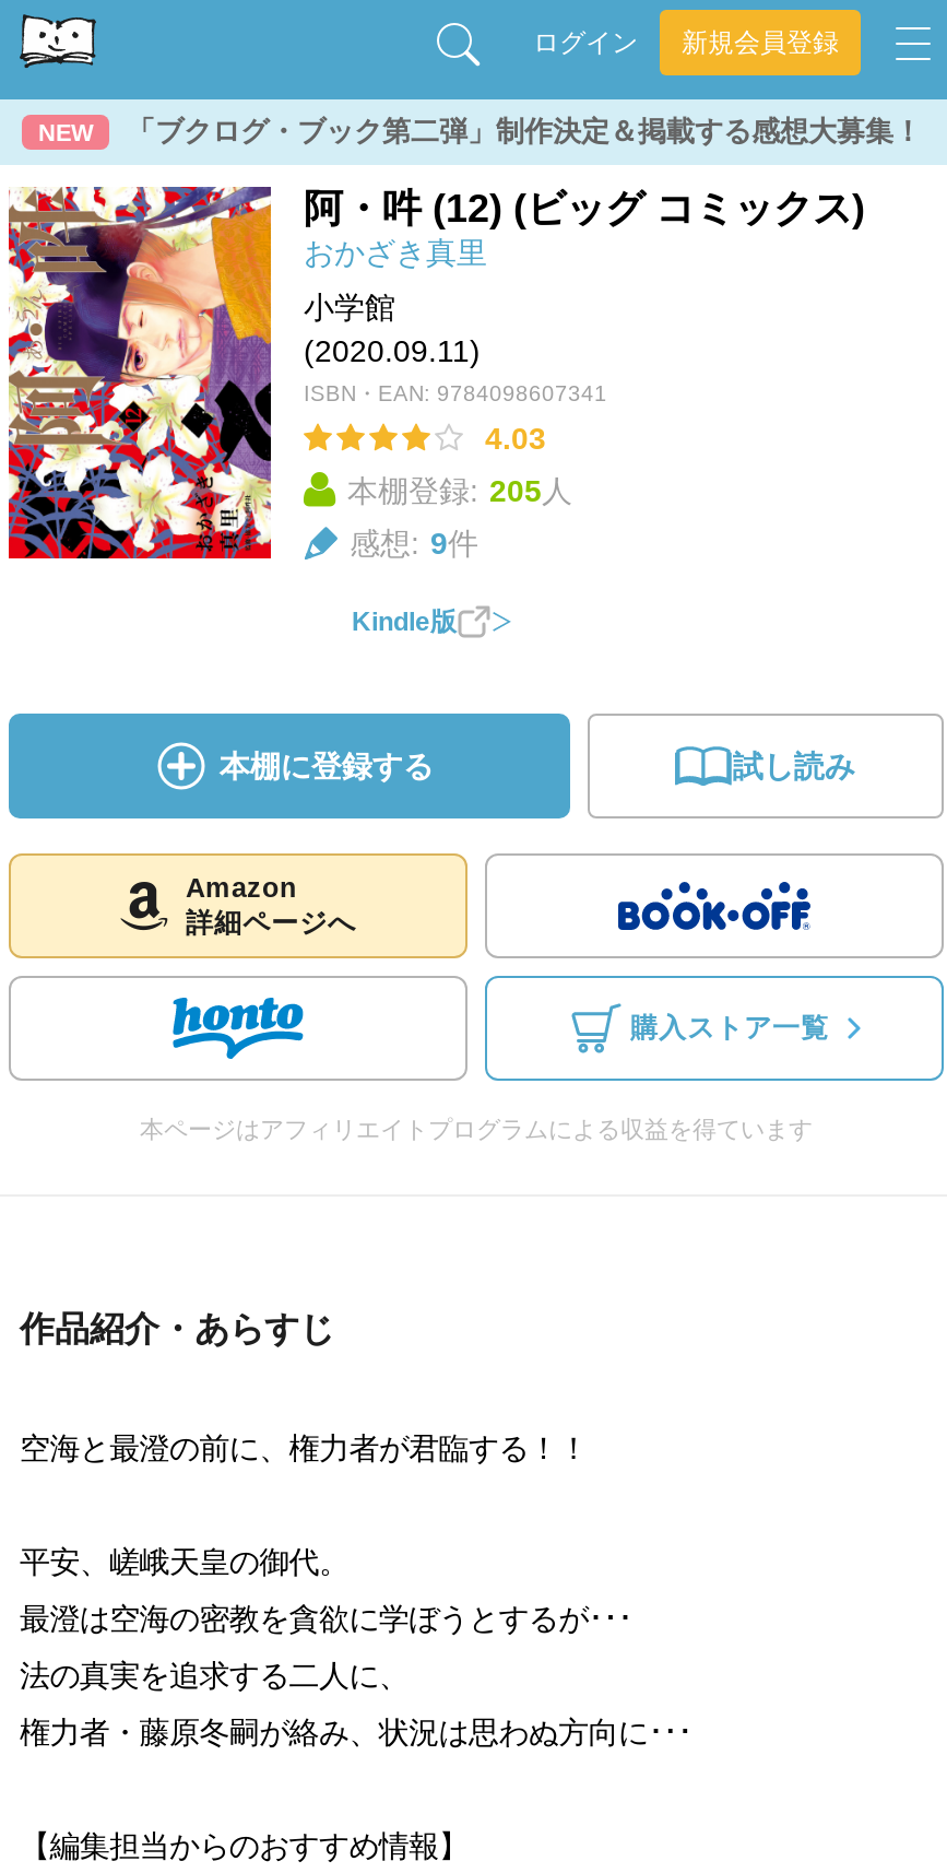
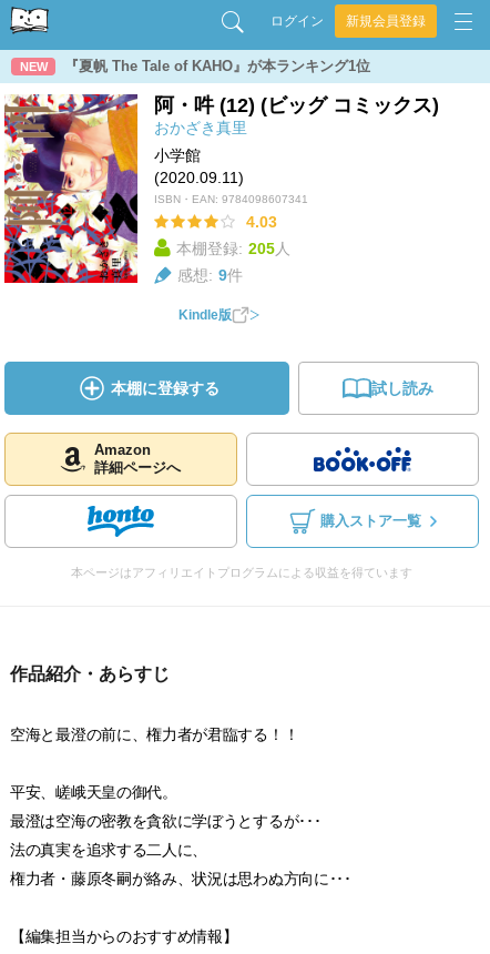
[127,115,922,148] 「ブクログ・ブック第二弾」制作決定＆掲載する感想大募集！ -> [64,58,370,74] 『夏帆 The Tale of KAHO』が本ランキング1位

